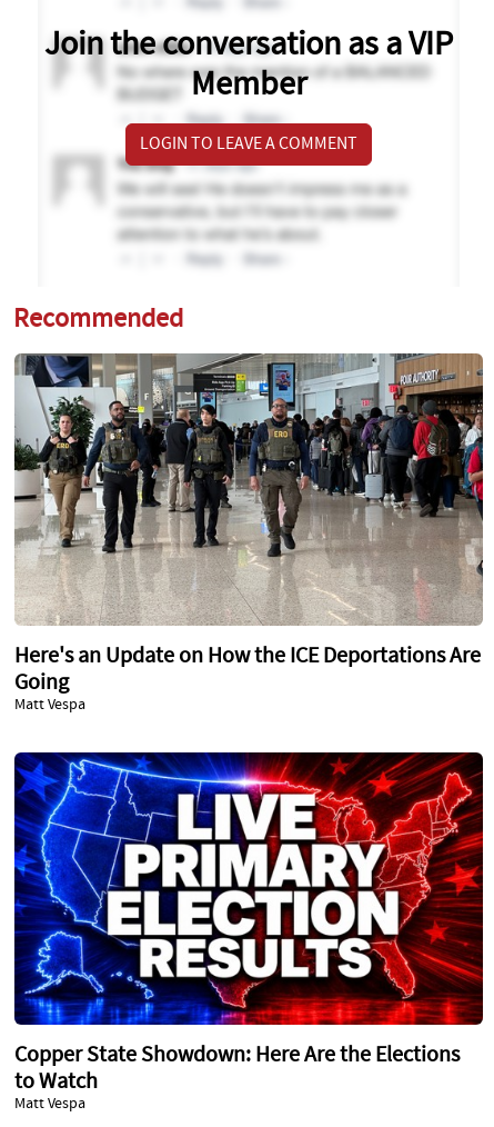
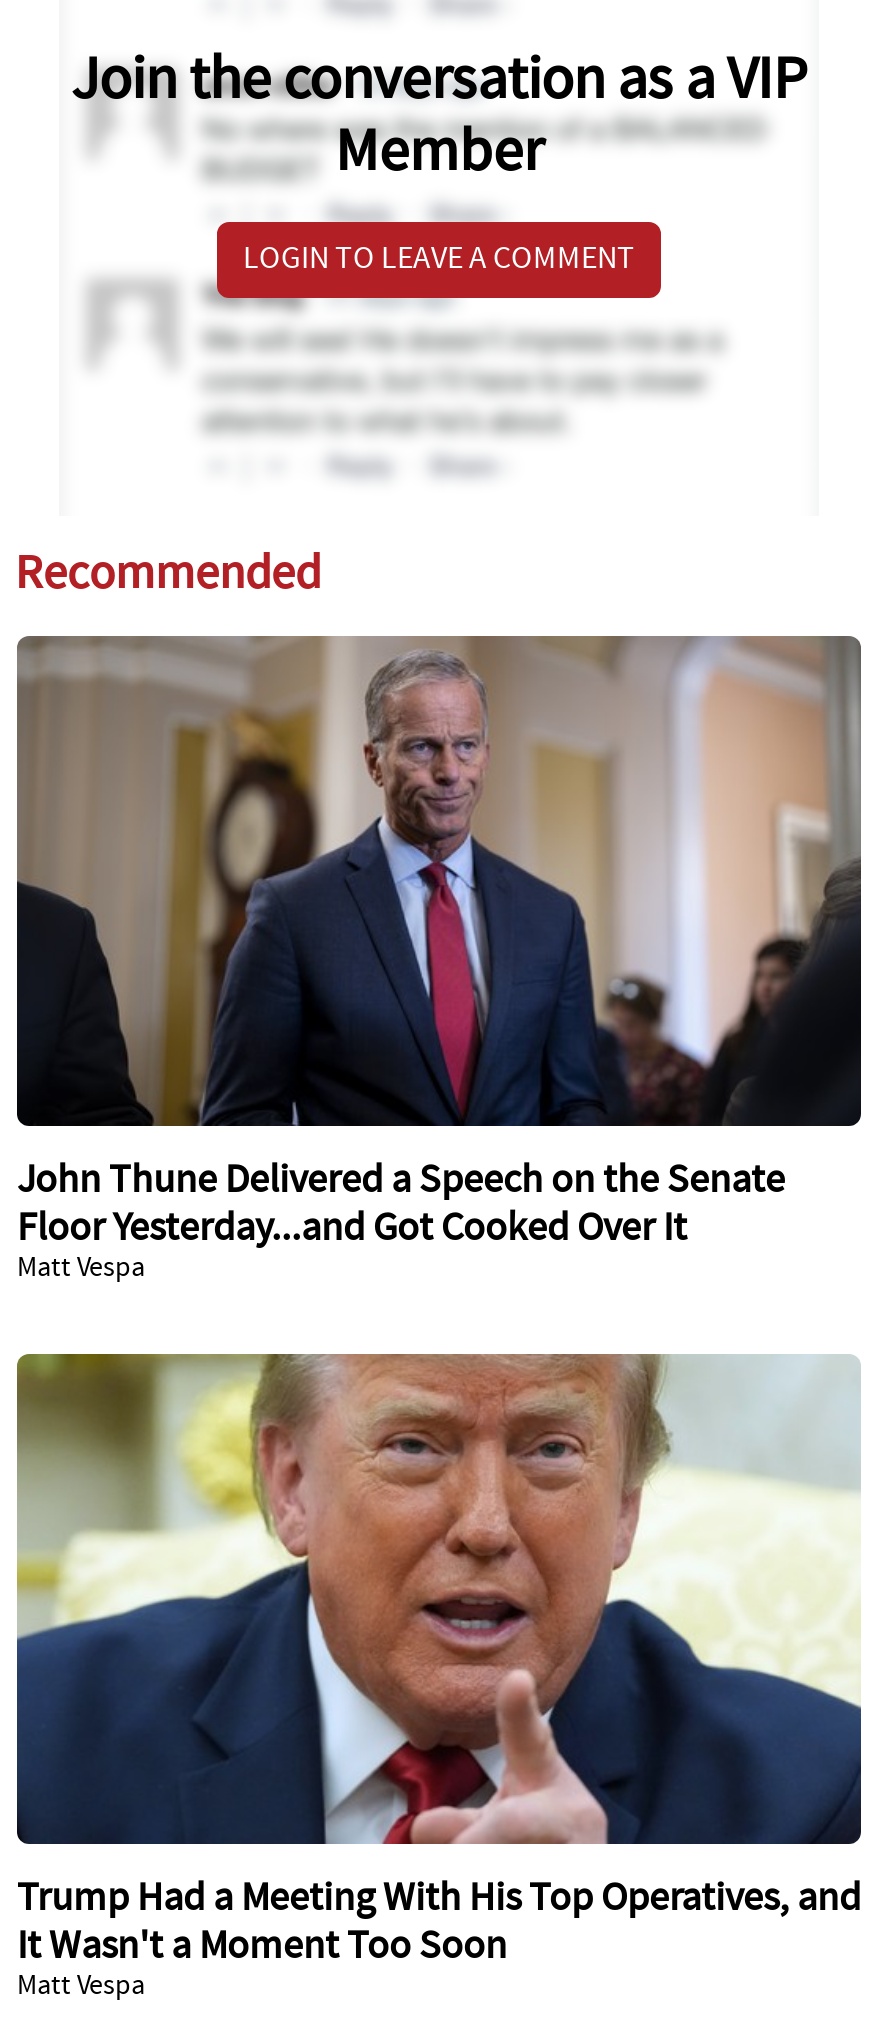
[13,353,484,695] [image] | Here's an Update on How the ICE Deportations Are | Going -> [15,636,863,1250] [image] | John Thune Delivered a Speech on the Senate | Floor Yesterday...and Got Cooked Over It
[13,751,484,1094] [image] | Copper State Showdown: Here Are the Elections | to Watch -> [15,1352,863,1968] [image] | Trump Had a Meeting With His Top Operatives, and | It Wasn't a Moment Too Soon

